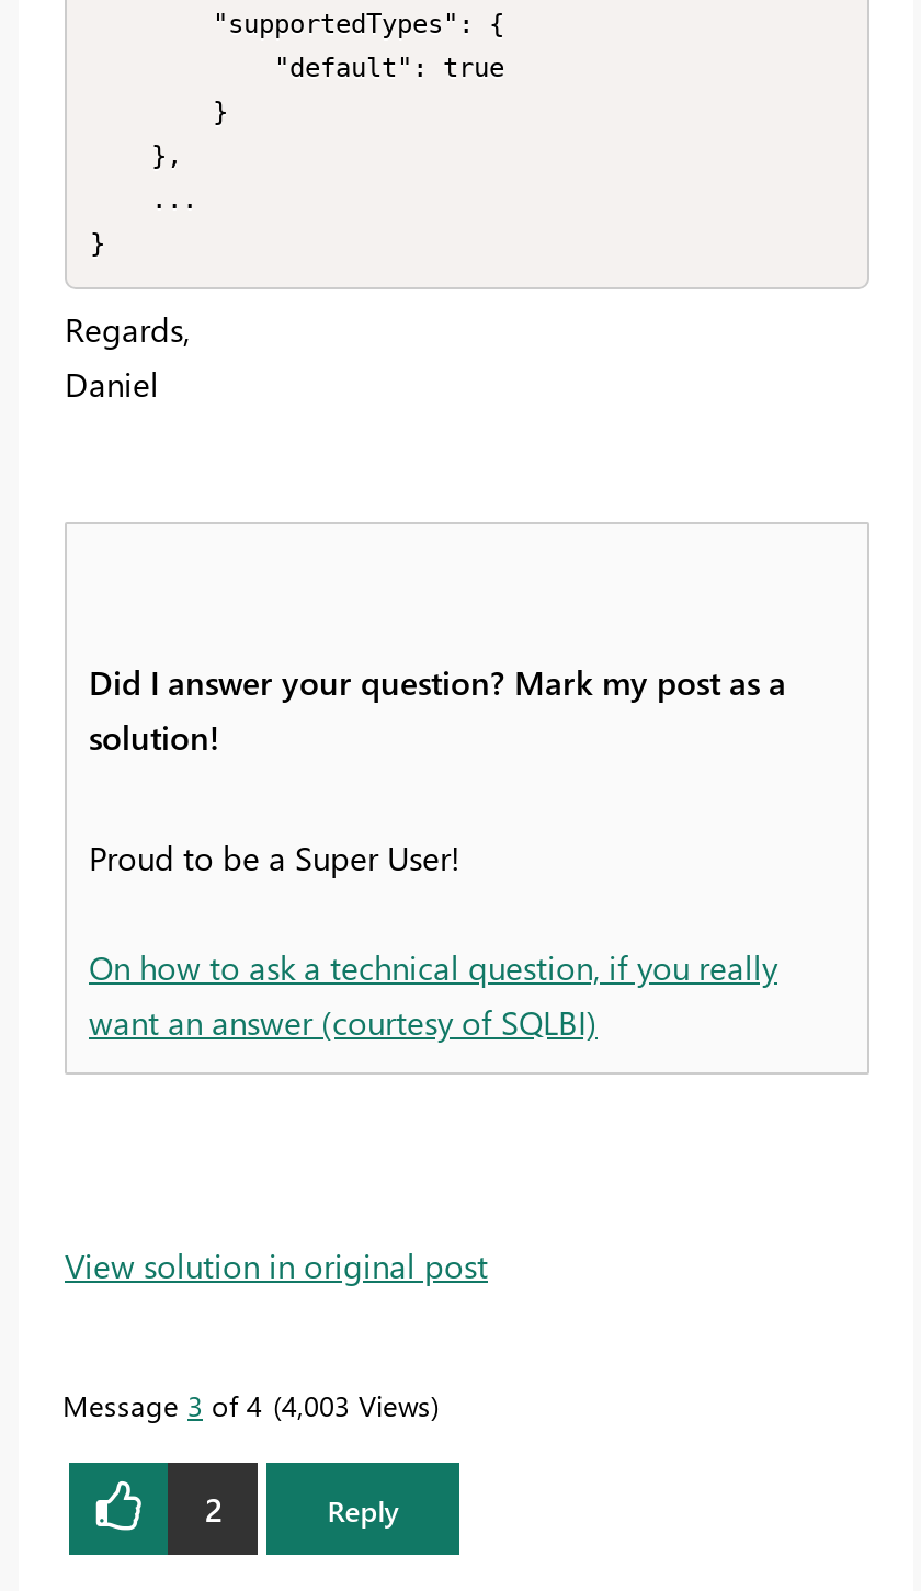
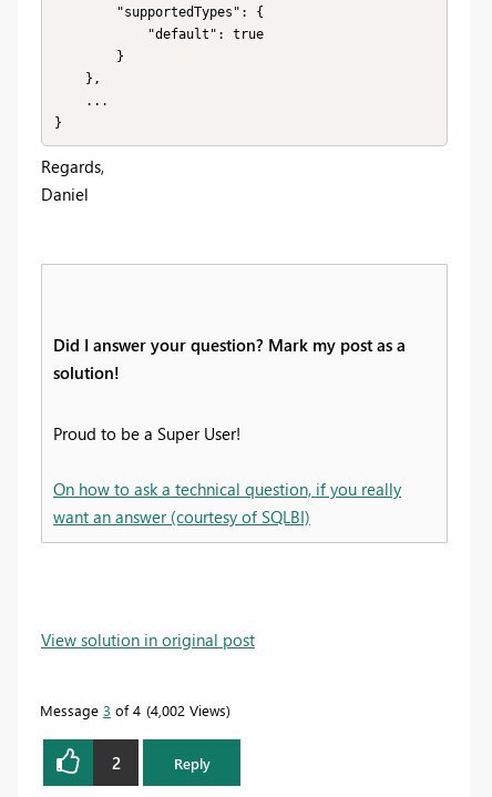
[62,1386,431,1423] Message 3 of 4 4,003 Views -> [40,701,226,720] Message 3 of 4 4,002 Views

